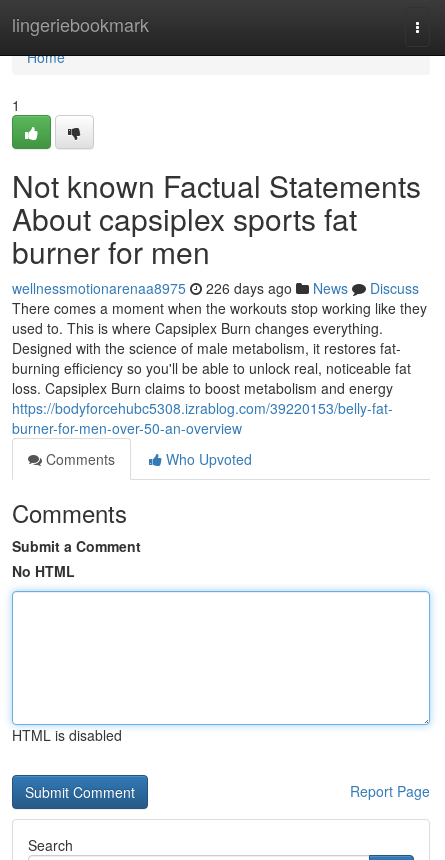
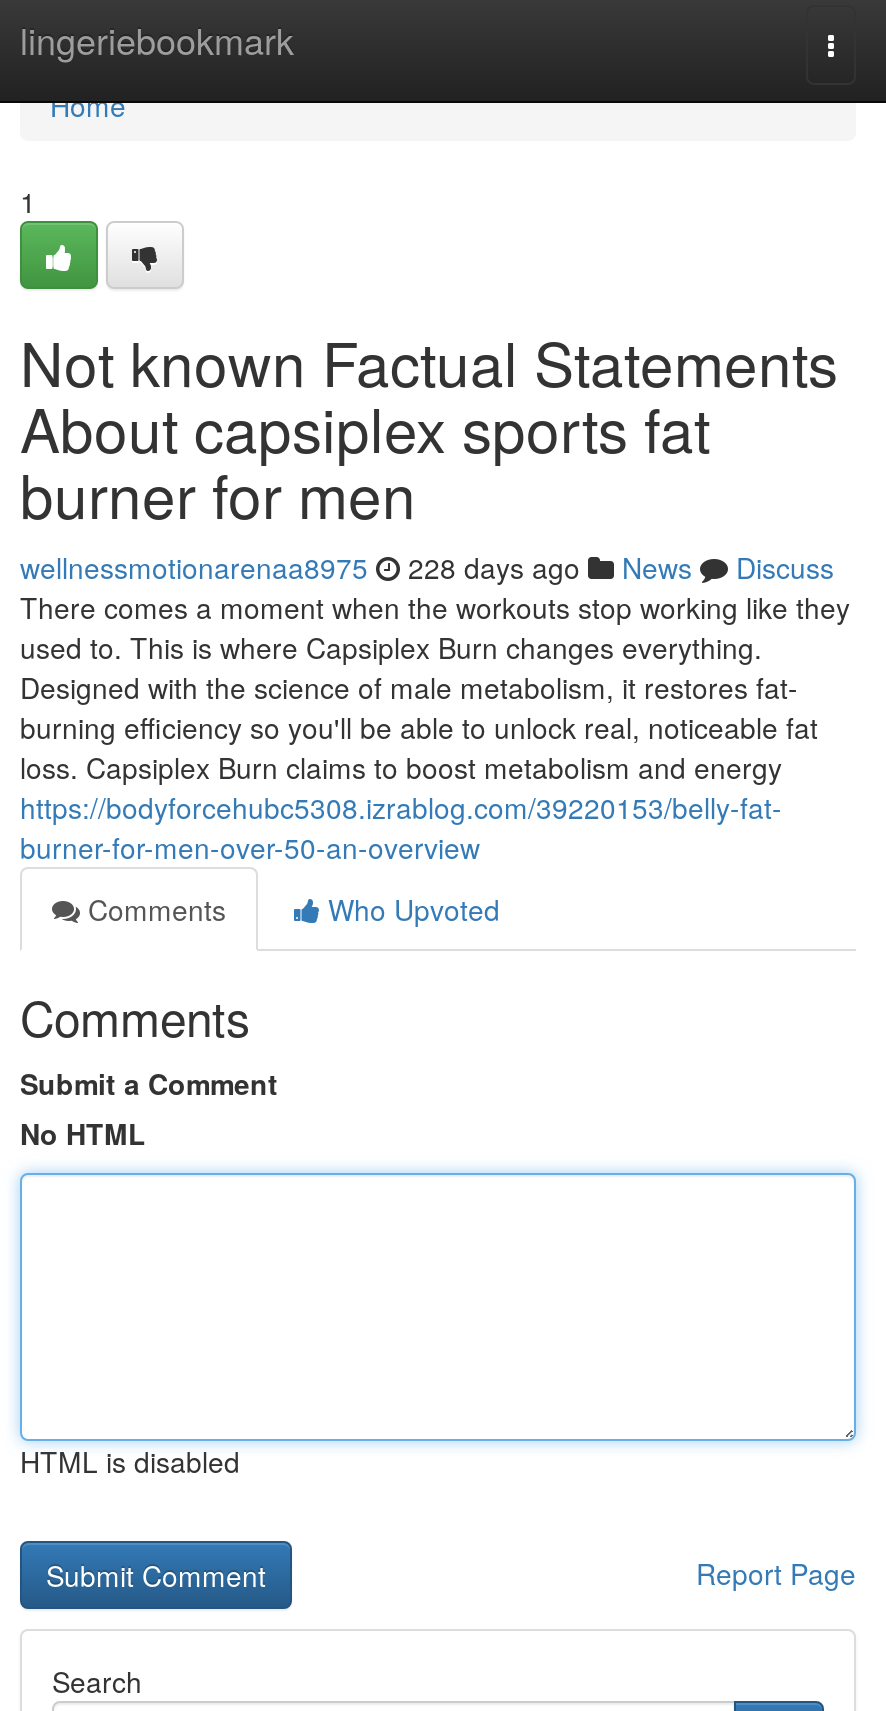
[12,278,419,298] wellnessmotionarenaa8975 226 days ago News Discuss -> [20,547,834,587] wellnessmotionarenaa8975 228 days ago News Discuss

